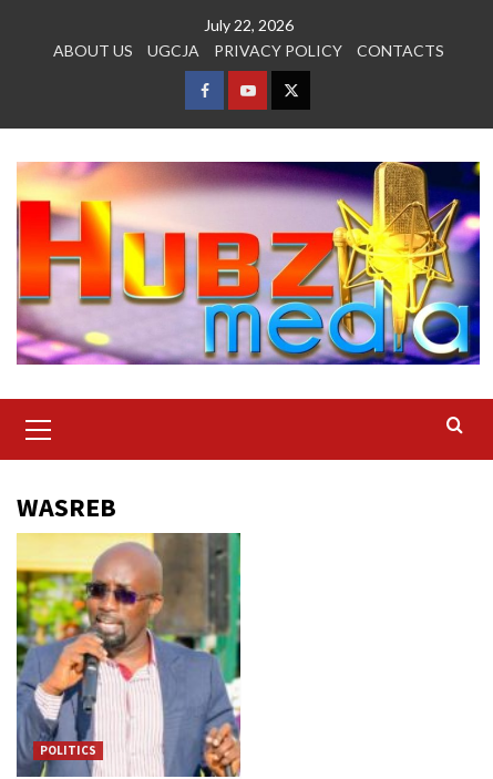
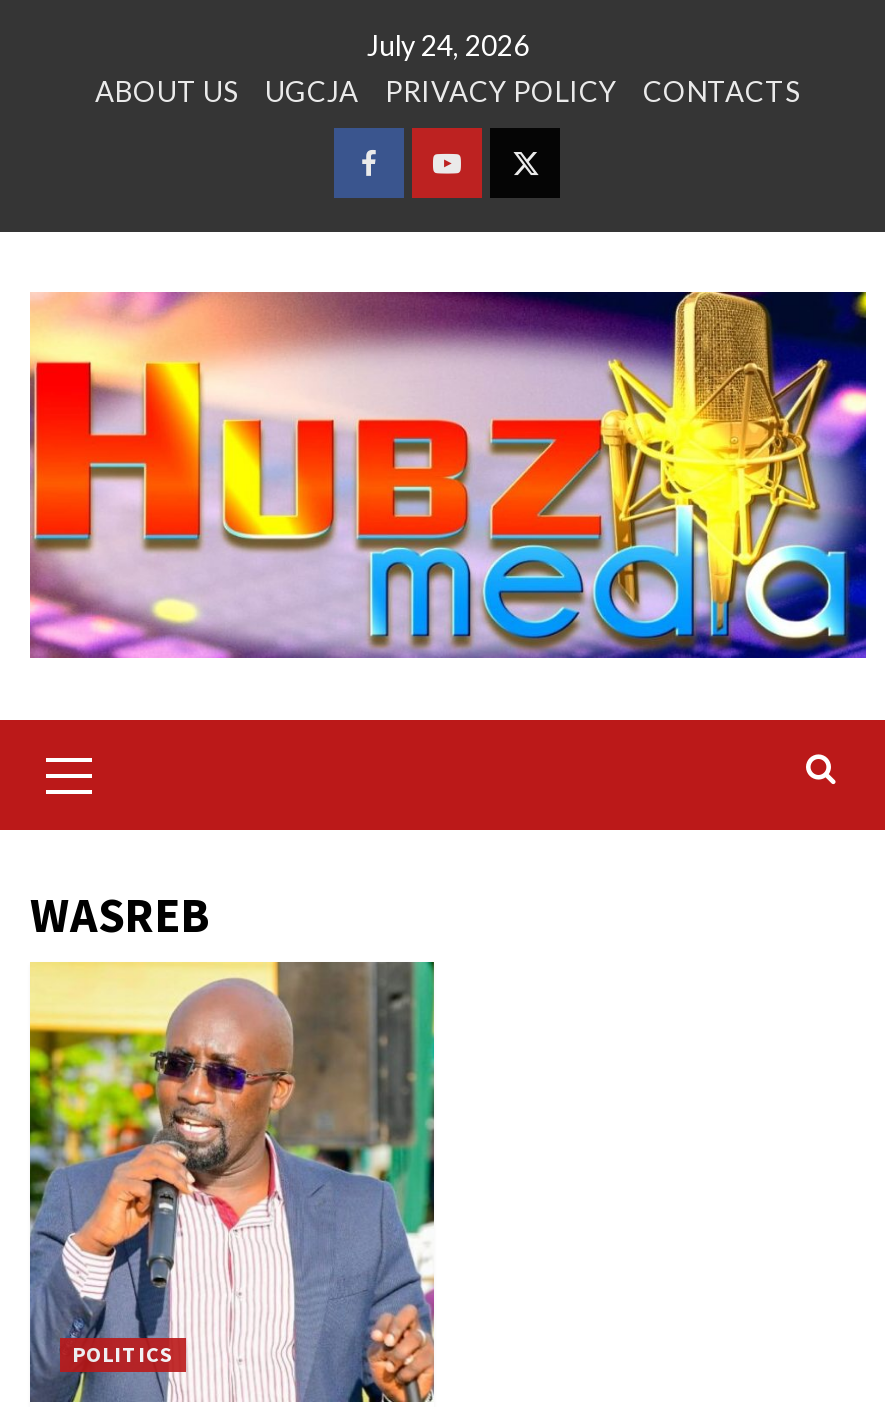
[203,16,293,34] July 22, 2026 -> [367,28,529,62] July 24, 2026

